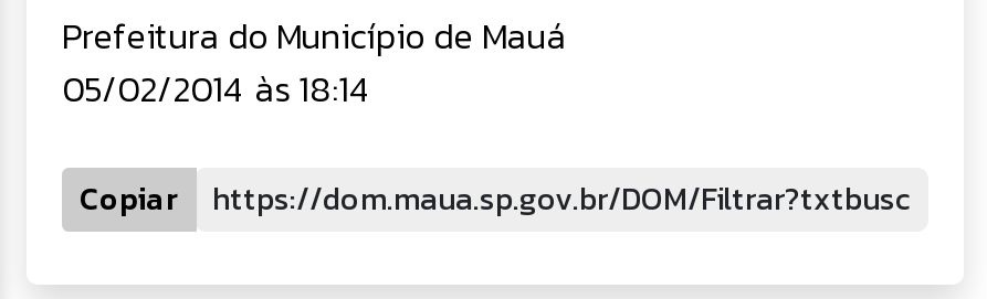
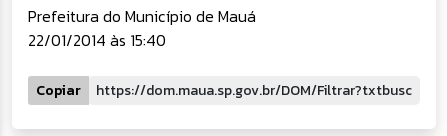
[62,62,371,115] 05/02/2014 às 18:14 -> [28,28,166,52] 22/01/2014 às 15:40

